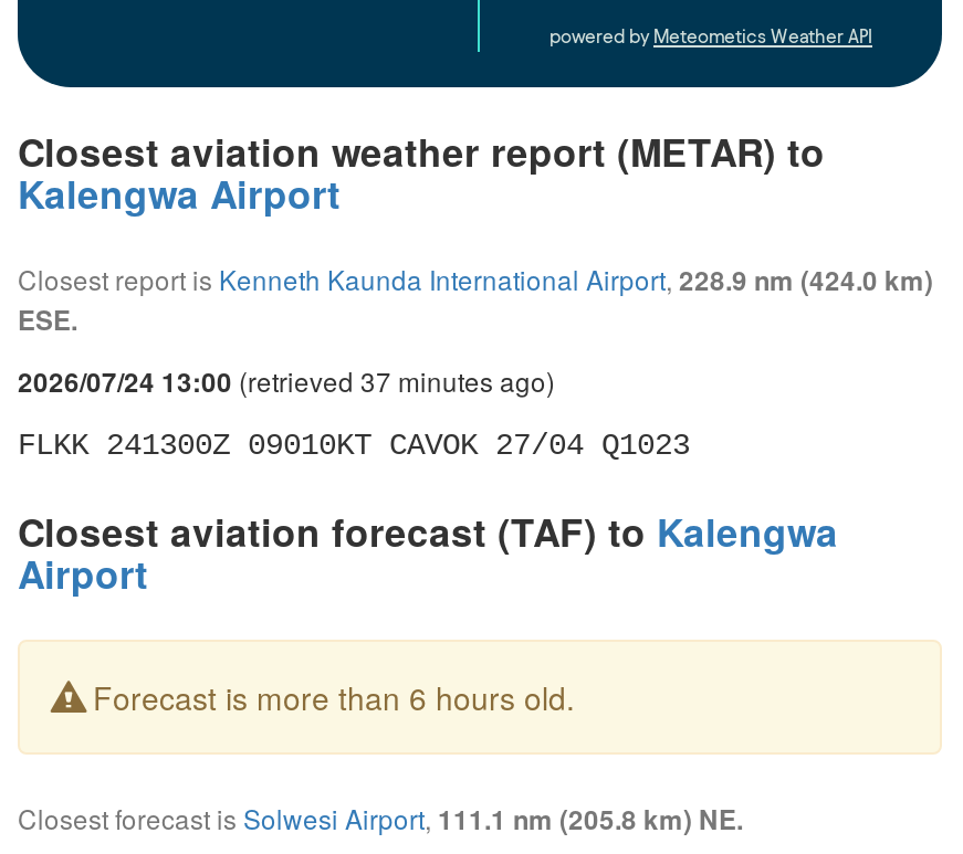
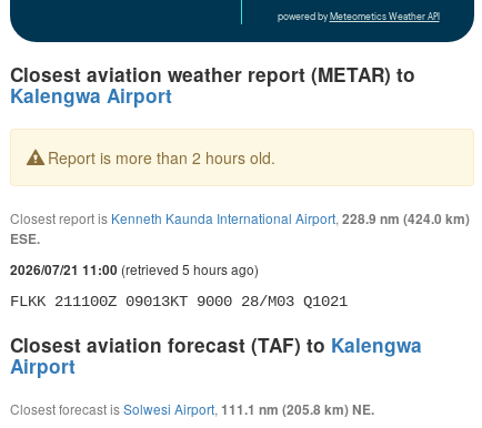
none -> [43,146,275,169] Report is more than 2 hours old.
moved [18,260,933,339] -> [10,208,470,248]: Closest report is Kenneth Kaunda International Airport, 228.9 nm (424.0 km) | ESE.
[18,361,555,401] 2026/07/24 13:00 (retrieved 37 minutes ago) -> [10,259,259,279] 2026/07/21 11:00 (retrieved 5 hours ago)
[18,428,690,463] FLKK 241300Z 09010KT CAVOK 27/04 Q1023 -> [10,293,348,310] FLKK 211100Z 09013KT 9000 28/M03 Q1021
moved [18,505,838,600] -> [10,332,422,379]: Closest aviation forecast (TAF) to Kalengwa | Airport
[84,675,575,719] Forecast is more than 6 hours old. -> none

